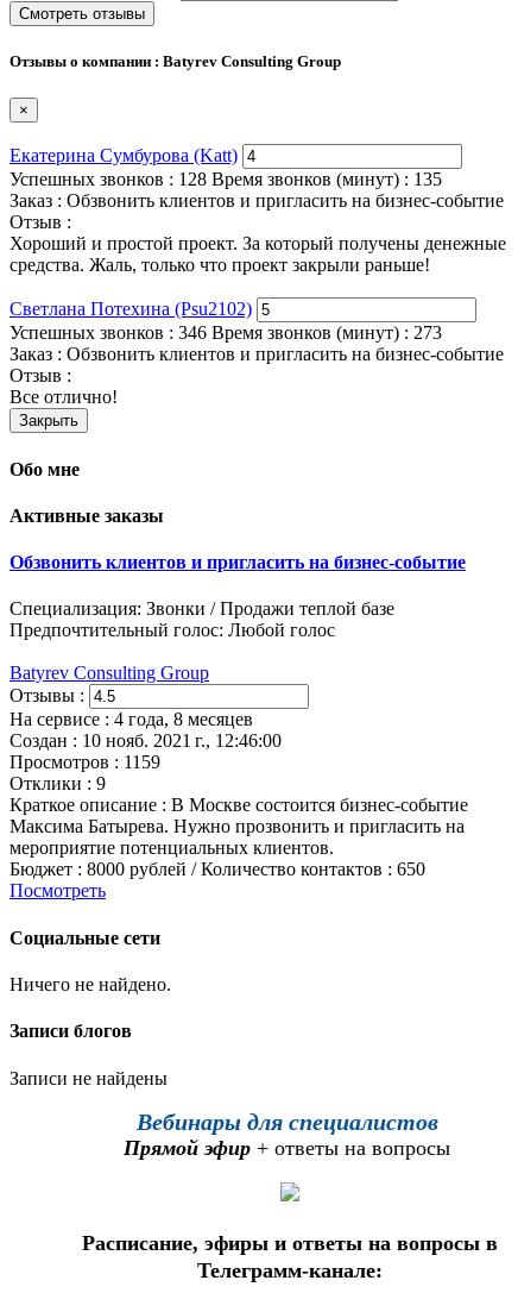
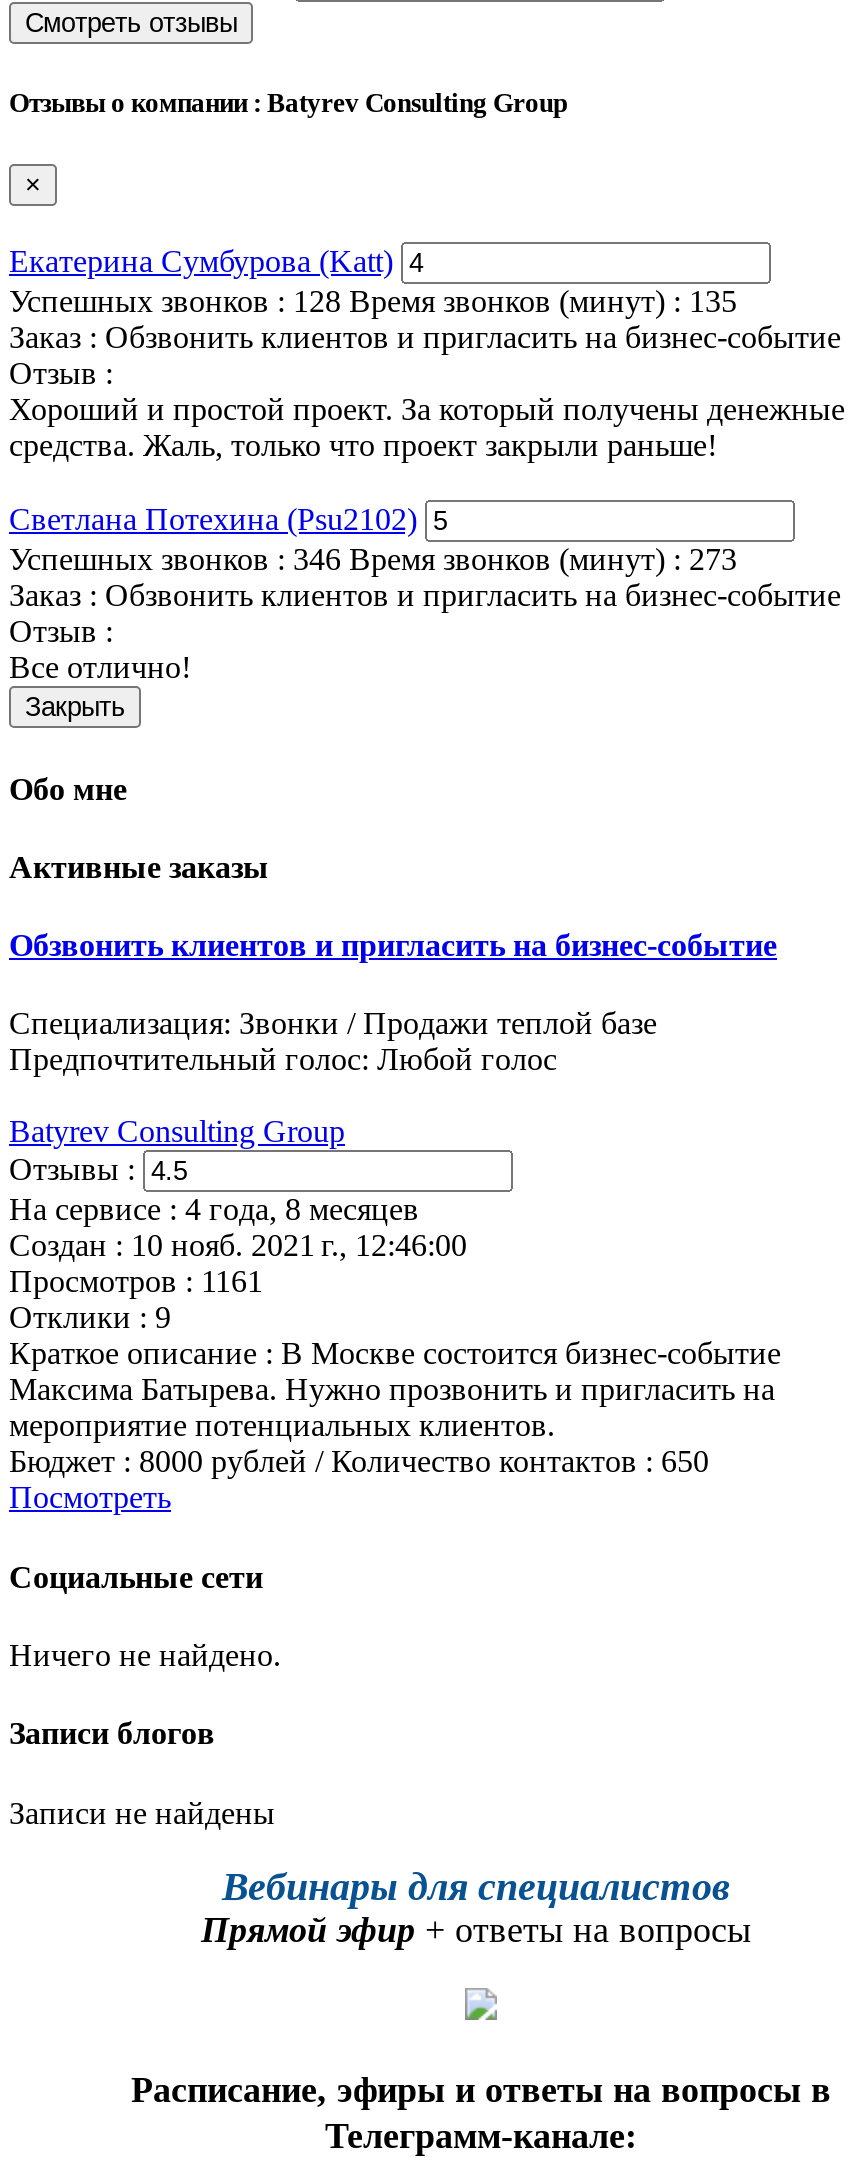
[10,752,160,773] Просмотров : 1159 -> [9,1265,263,1299] Просмотров : 1161

